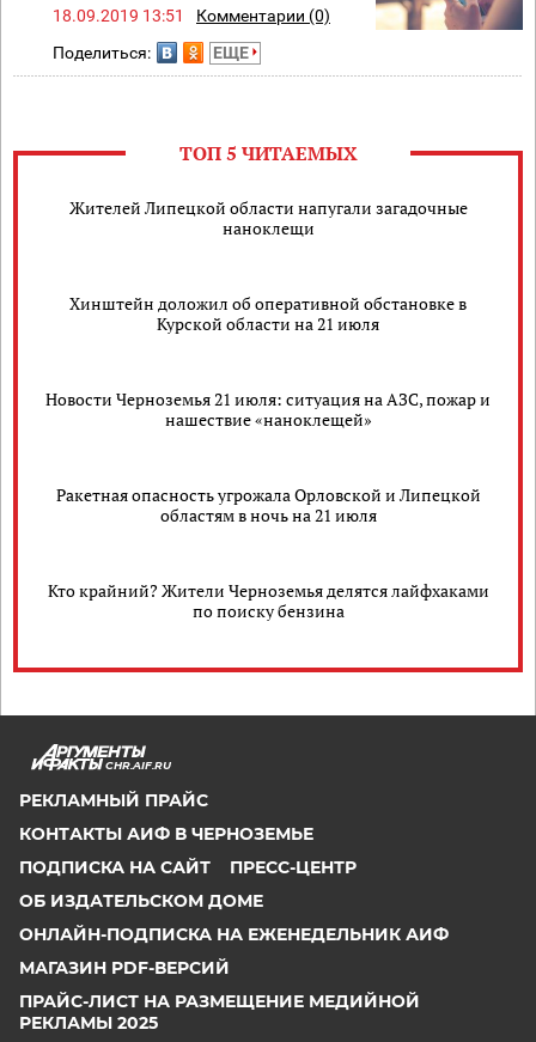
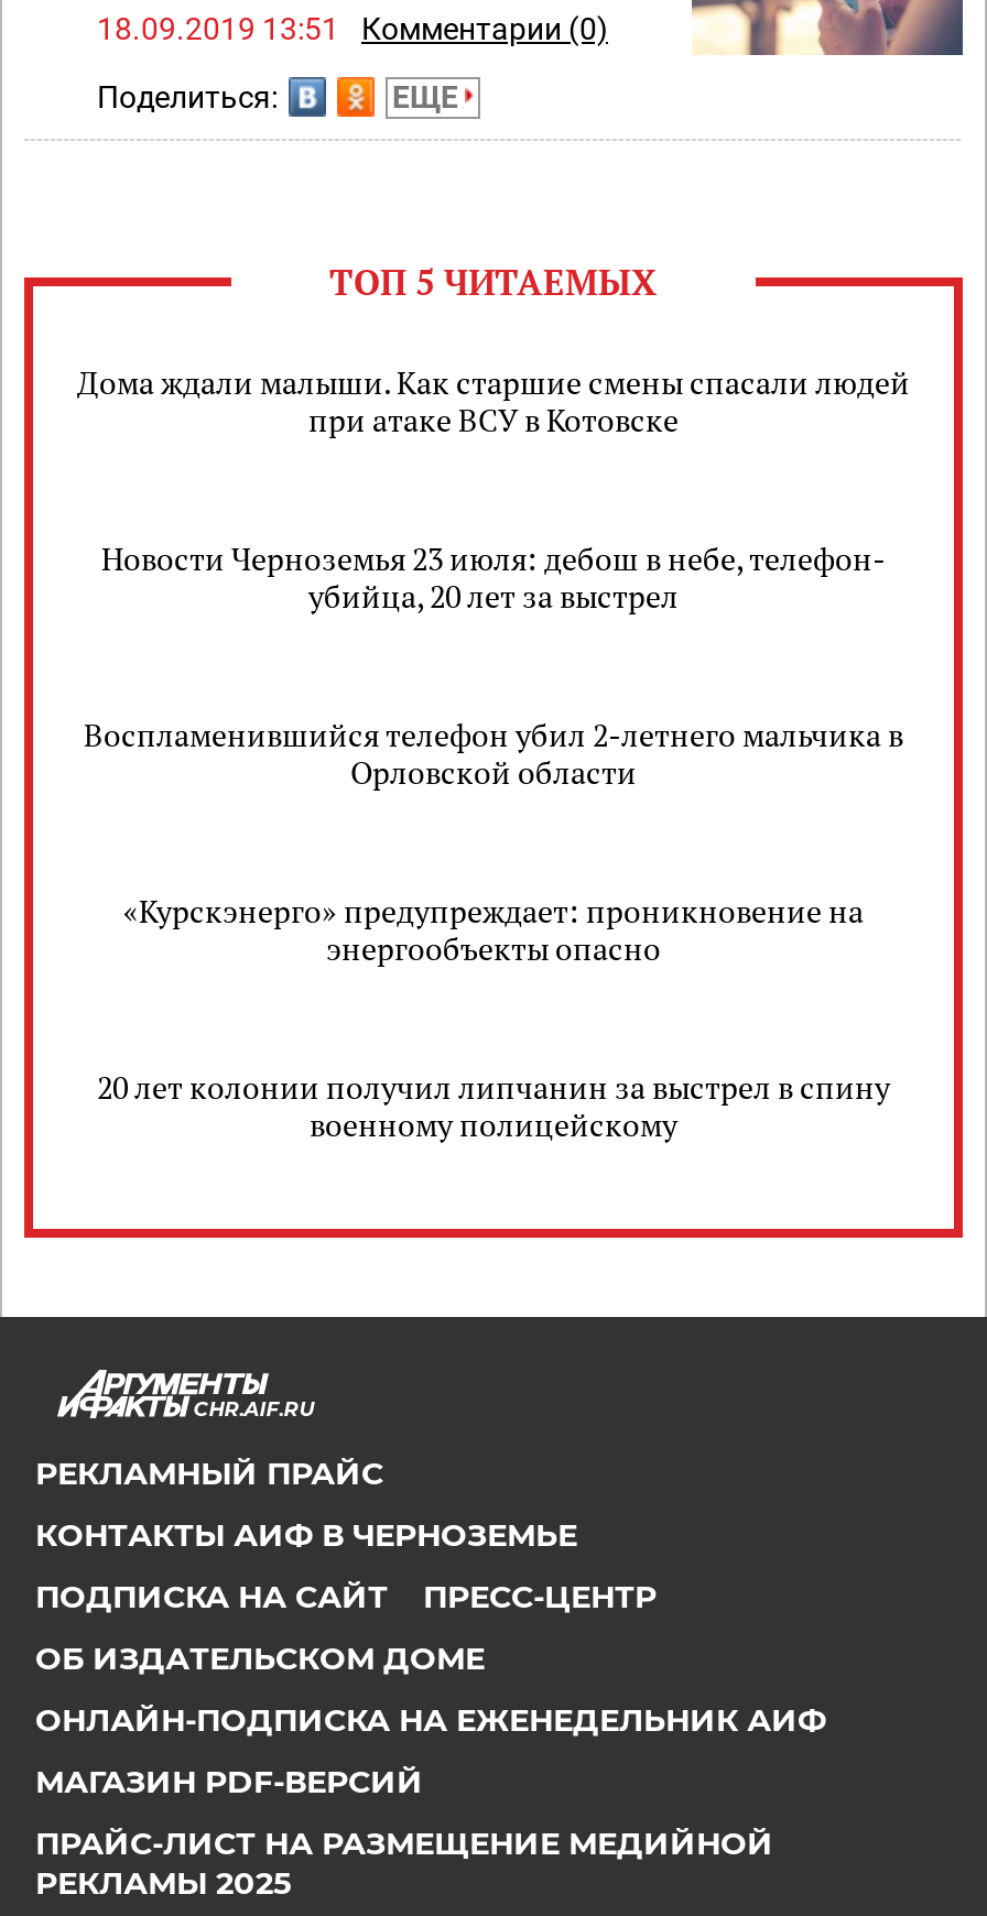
[69,196,467,239] Жителей Липецкой области напугали загадочные | наноклещи -> [77,360,910,440] Дома ждали малыши. Как старшие смены спасали людей | при атаке ВСУ в Котовске
[69,291,467,334] Хинштейн доложил об оперативной обстановке в | Курской области на 21 июля -> [101,536,886,616] Новости Черноземья 23 июля: дебош в небе, телефон- | убийца, 20 лет за выстрел
[45,387,491,430] Новости Черноземья 21 июля: ситуация на АЗС, пожар и | нашествие «наноклещей» -> [84,713,903,792] Воспламенившийся телефон убил 2-летнего мальчика в | Орловской области
[56,483,480,526] Ракетная опасность угрожала Орловской и Липецкой | областям в ночь на 21 июля -> [123,889,864,968] «Курскэнерго» предупреждает: проникновение на | энергообъекты опасно
[47,579,489,622] Кто крайний? Жители Черноземья делятся лайфхаками | по поиску бензина -> [97,1065,890,1144] 20 лет колонии получил липчанин за выстрел в спину | военному полицейскому

